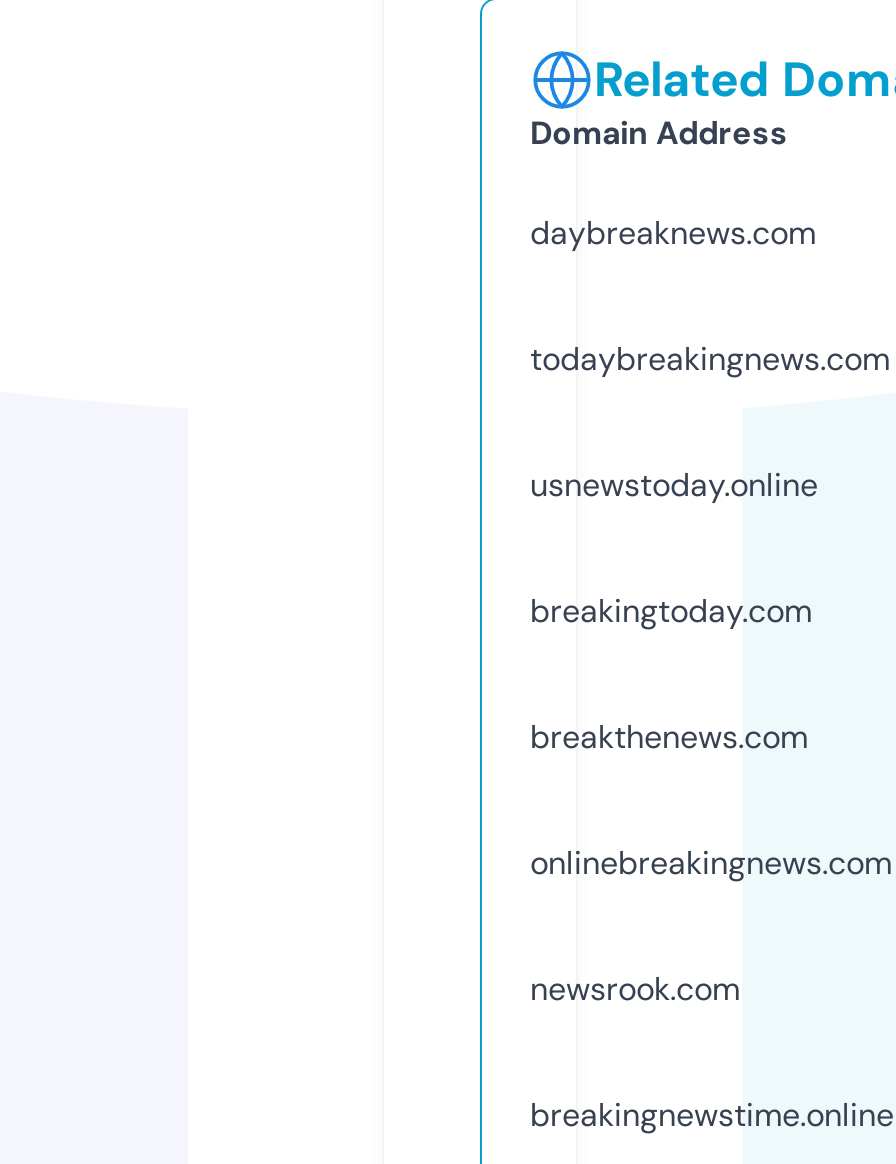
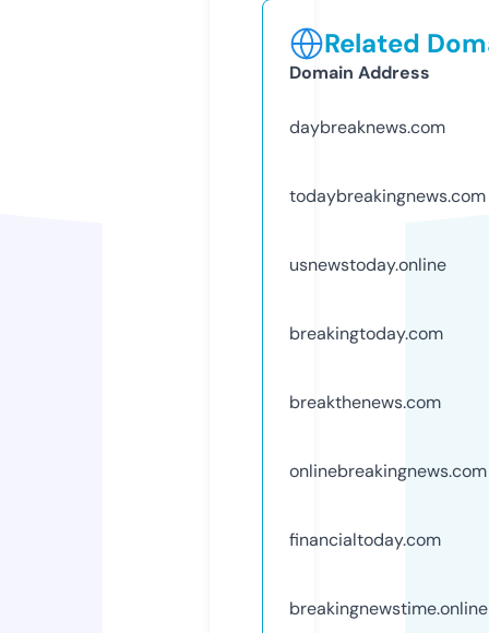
[530,968,740,1010] newsrook.com -> [289,528,441,551] financialtoday.com

